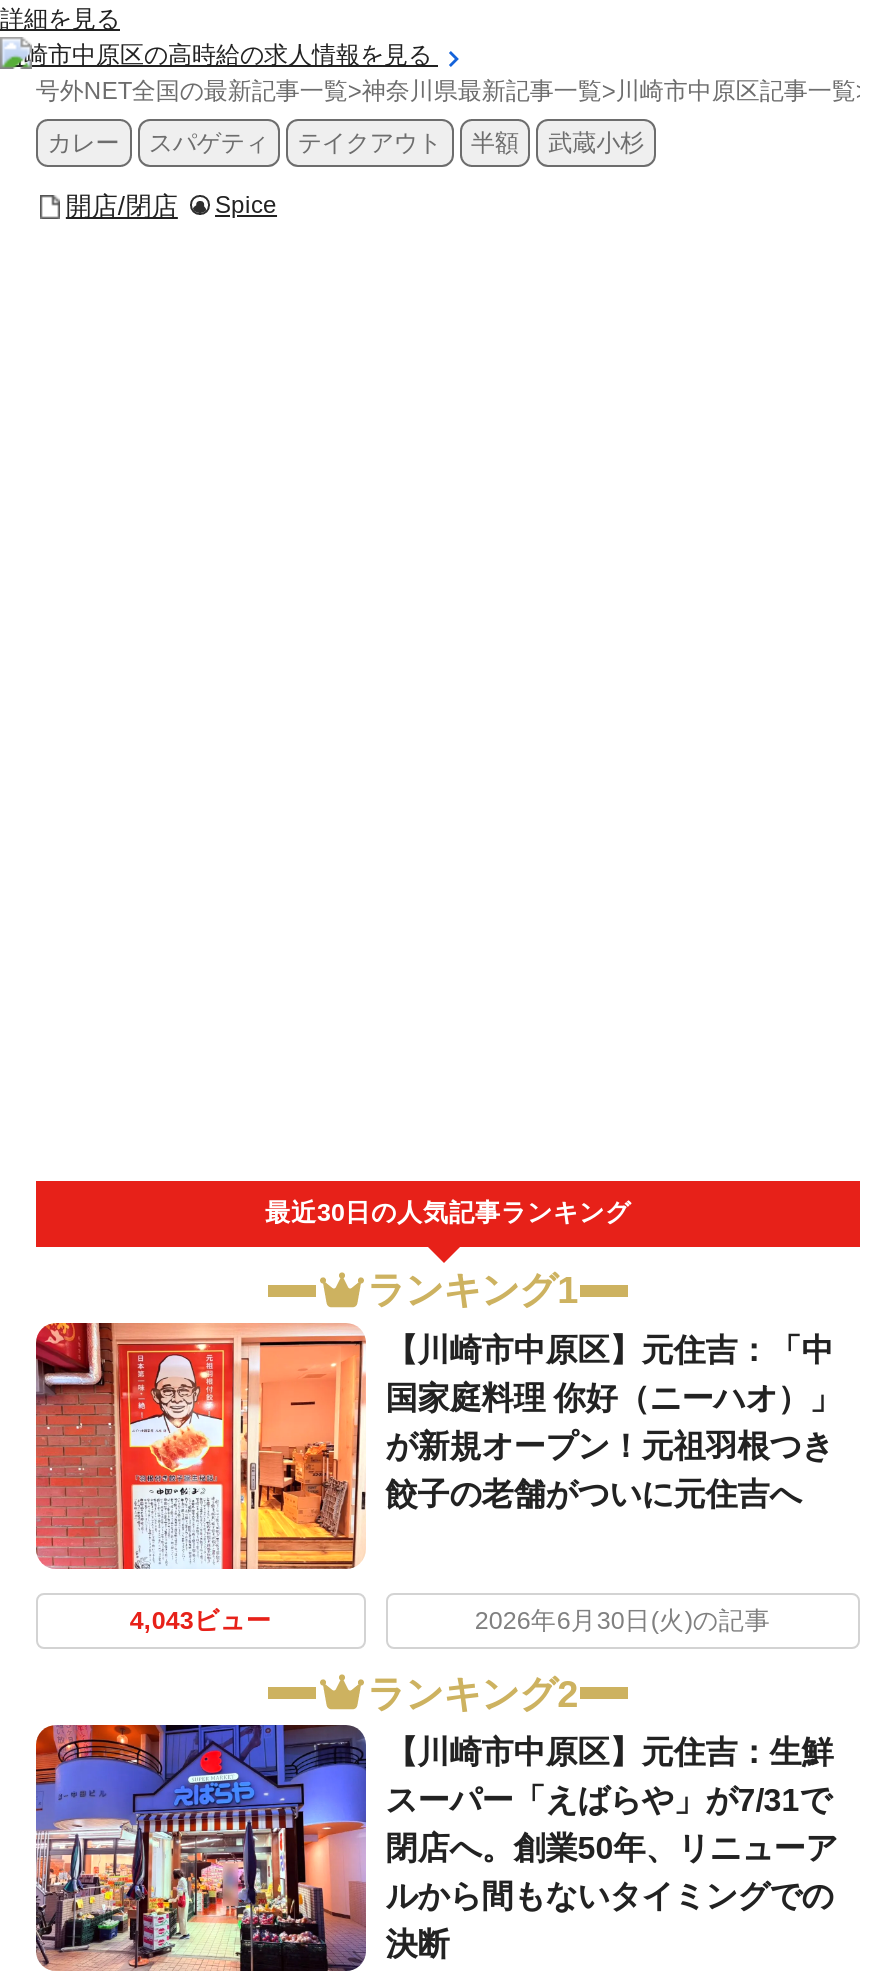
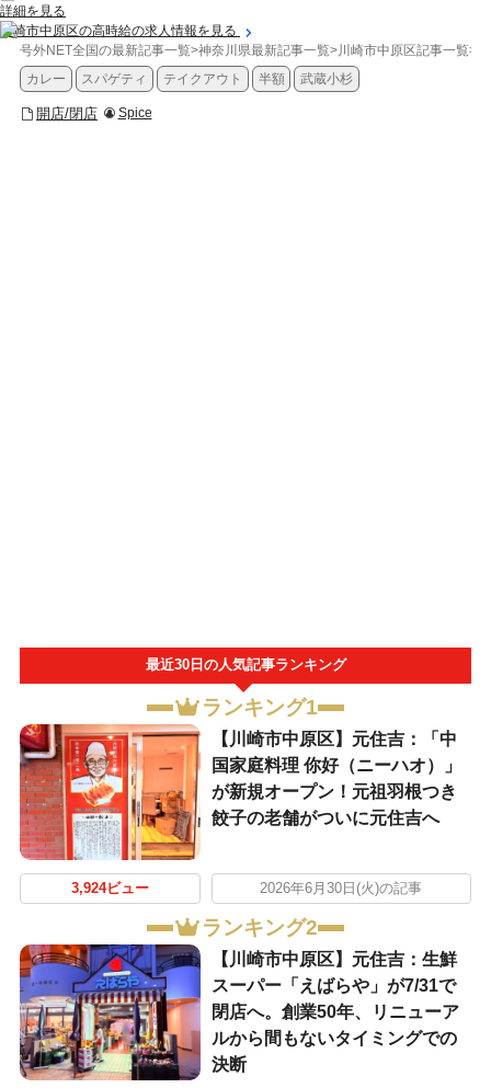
[130,1607,272,1635] 4,043ビュー -> [71,881,149,896] 3,924ビュー

